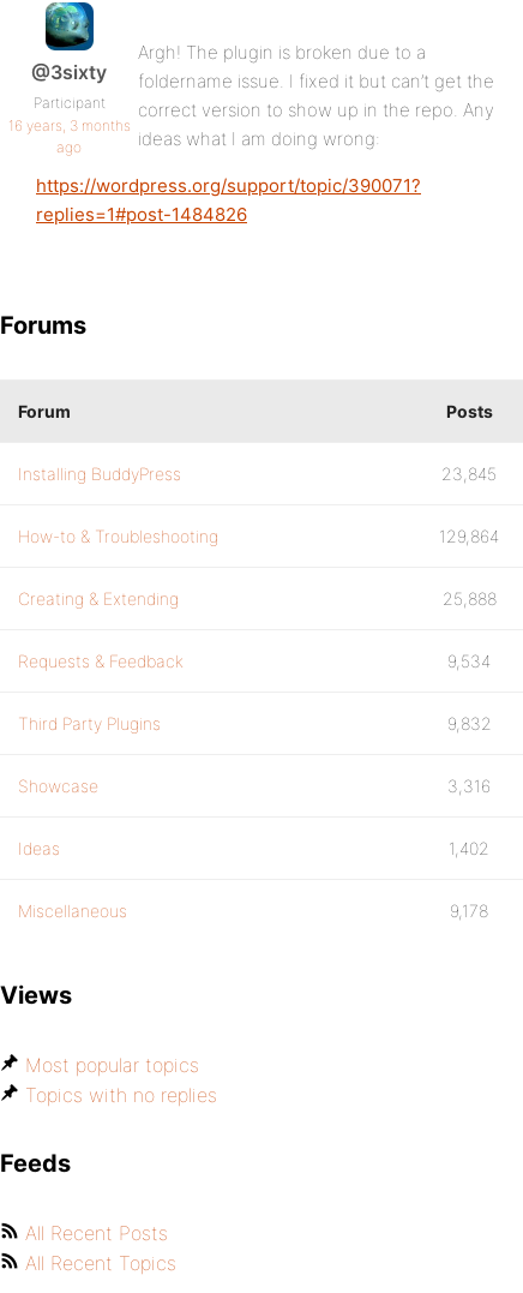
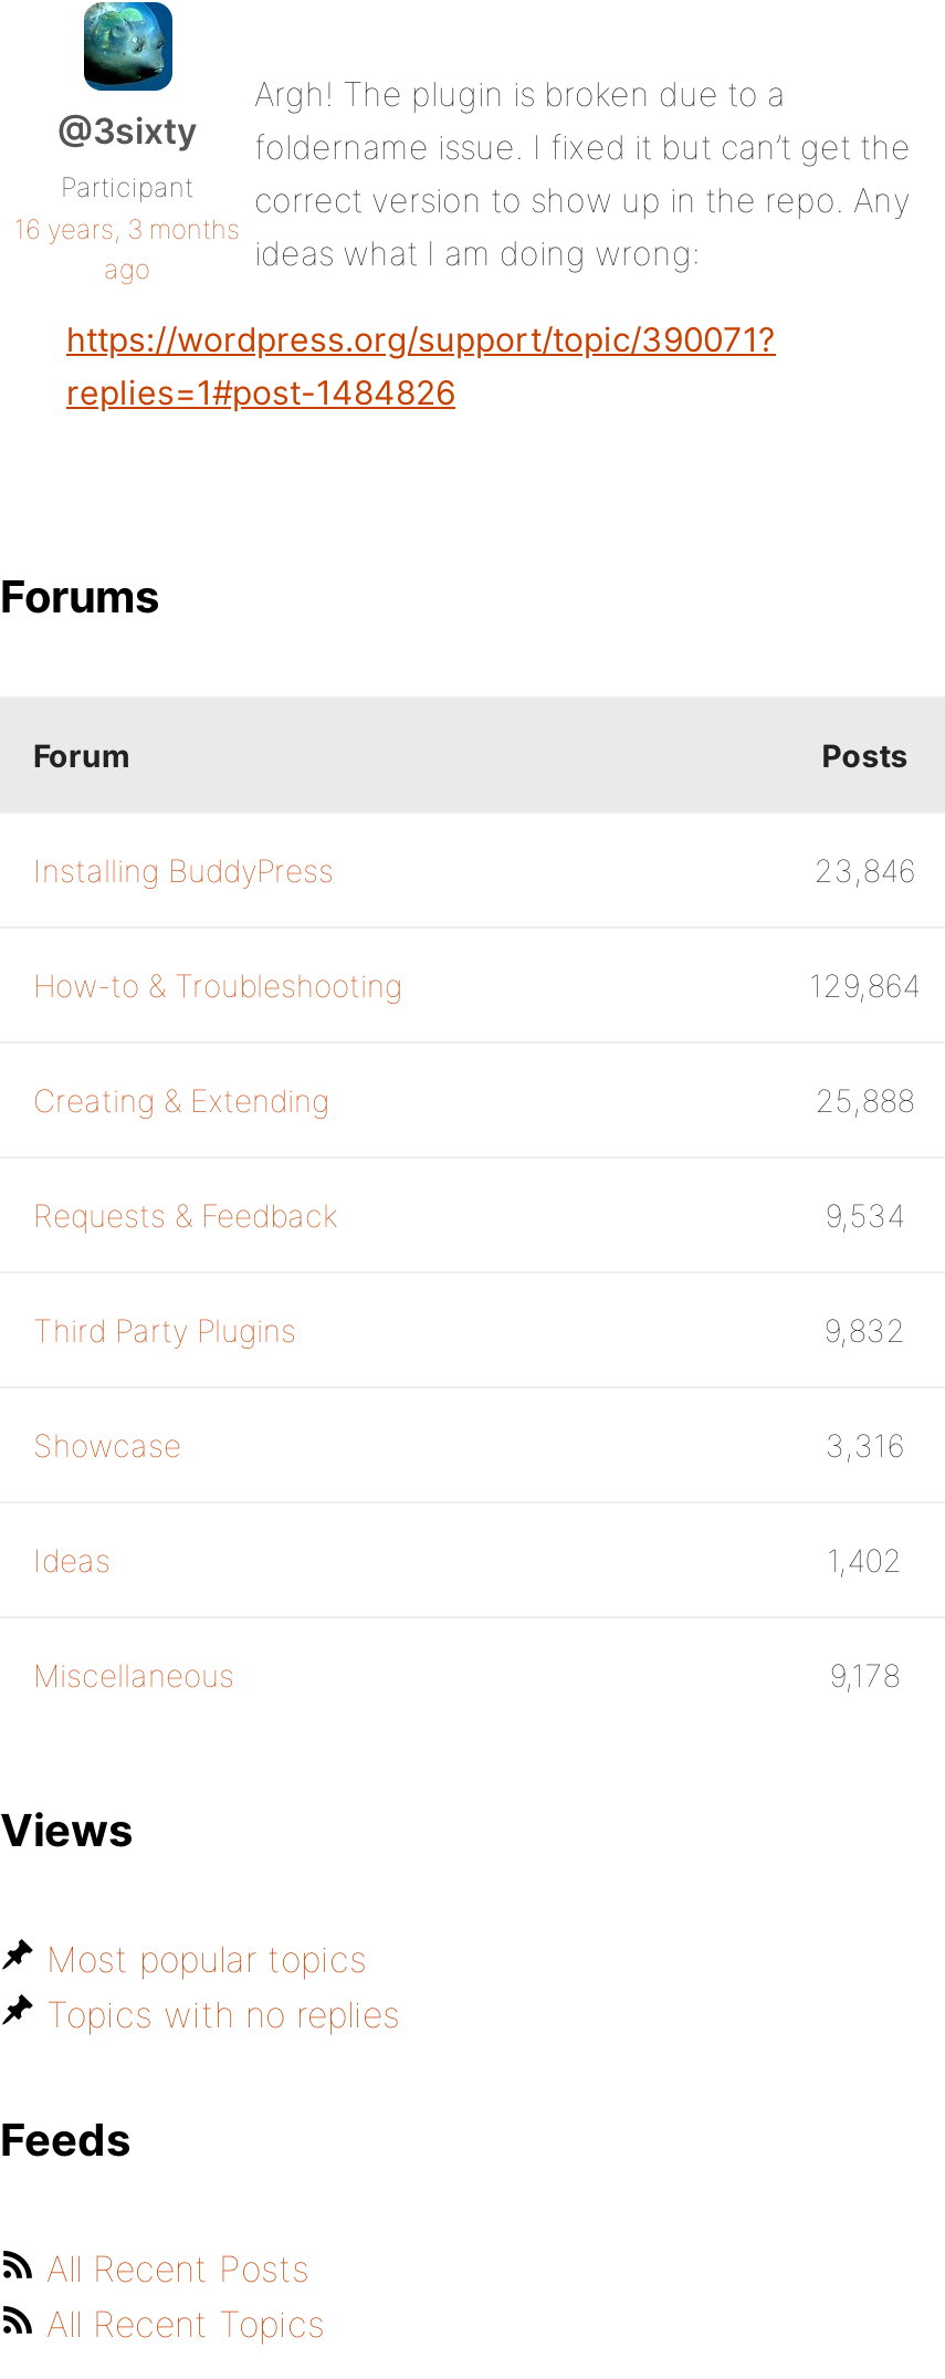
[442,463,497,484] 23,845 -> [814,851,916,889] 23,846

